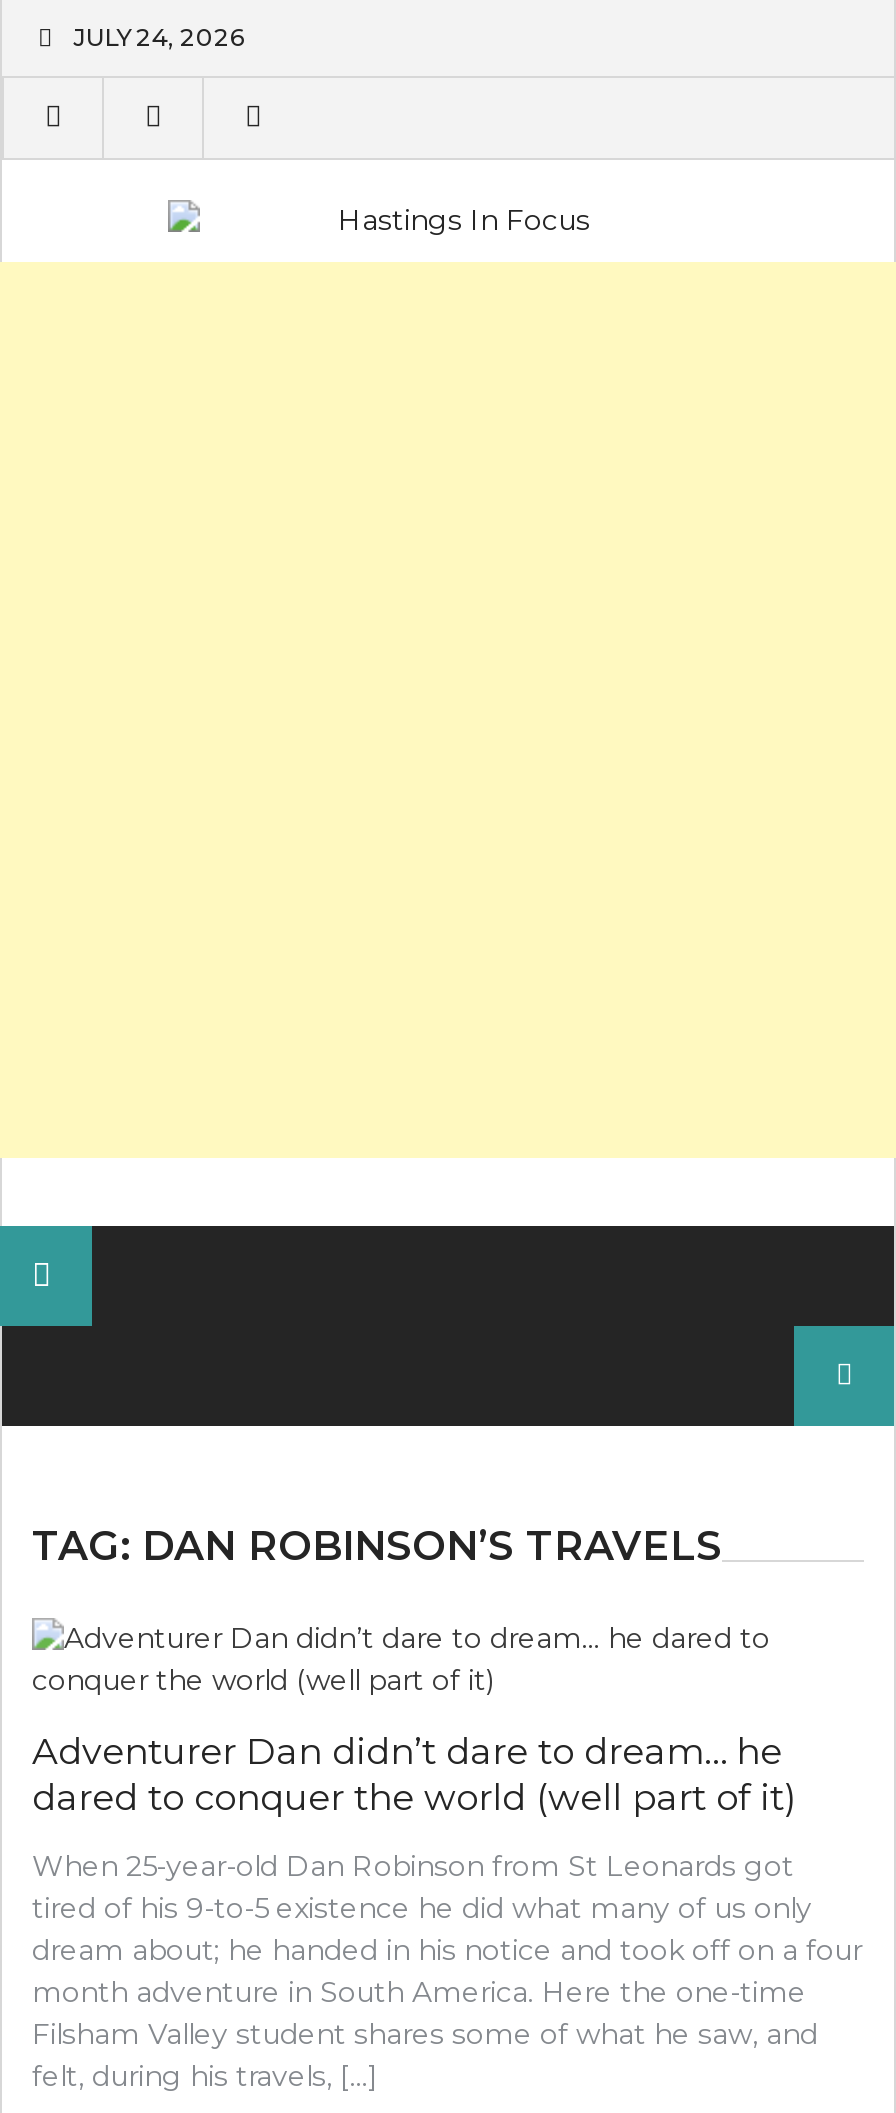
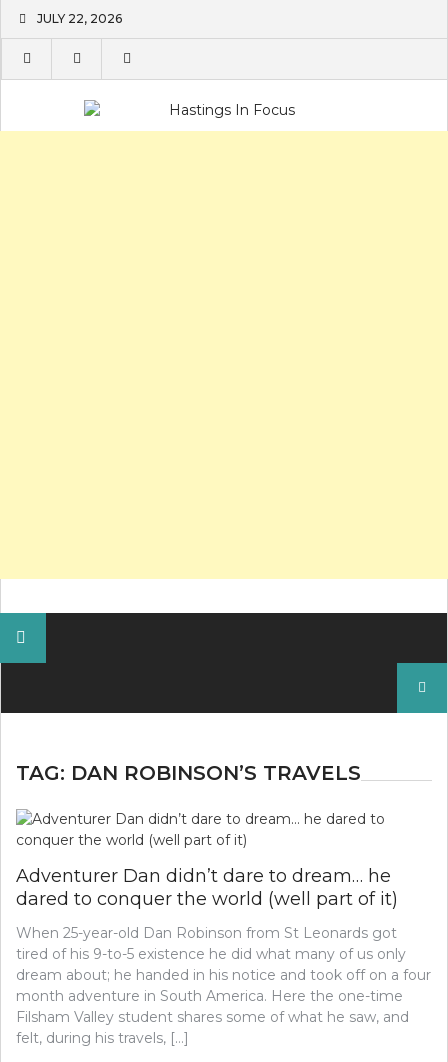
[74,22,244,52] JULY 24, 2026 -> [37,11,122,26] JULY 22, 2026

